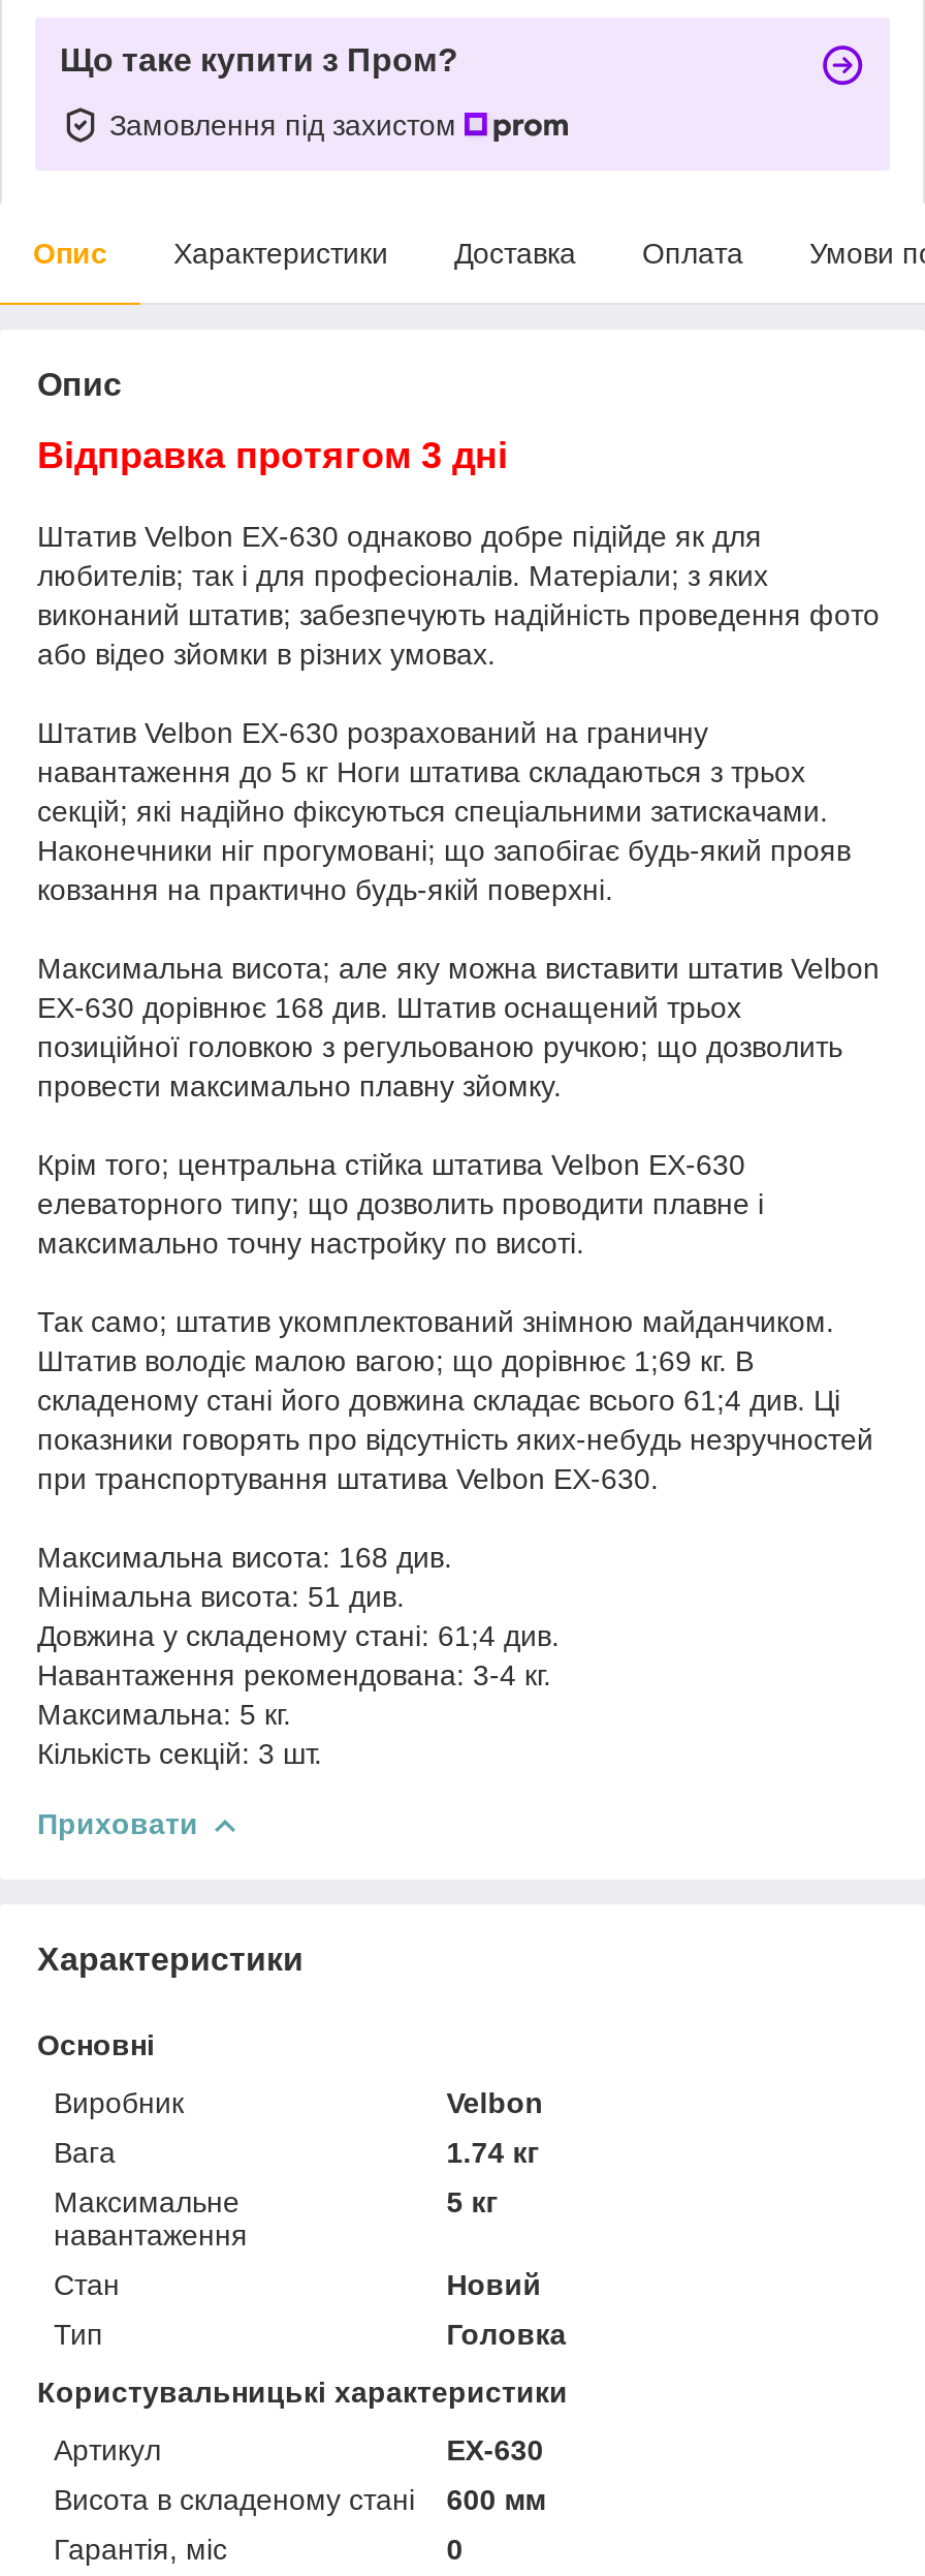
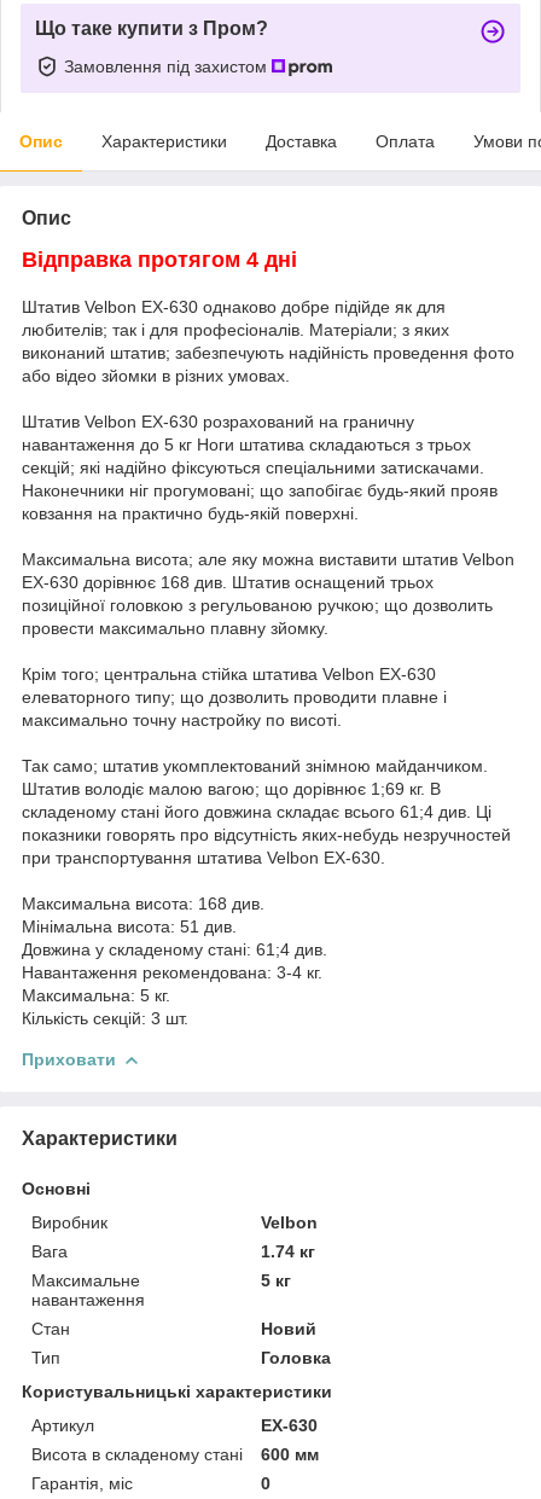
[37,435,508,476] Відправка протягом 3 дні -> [22,247,297,272] Відправка протягом 4 дні

